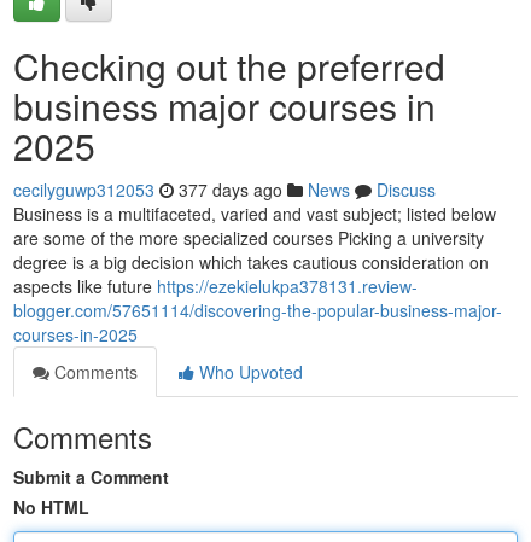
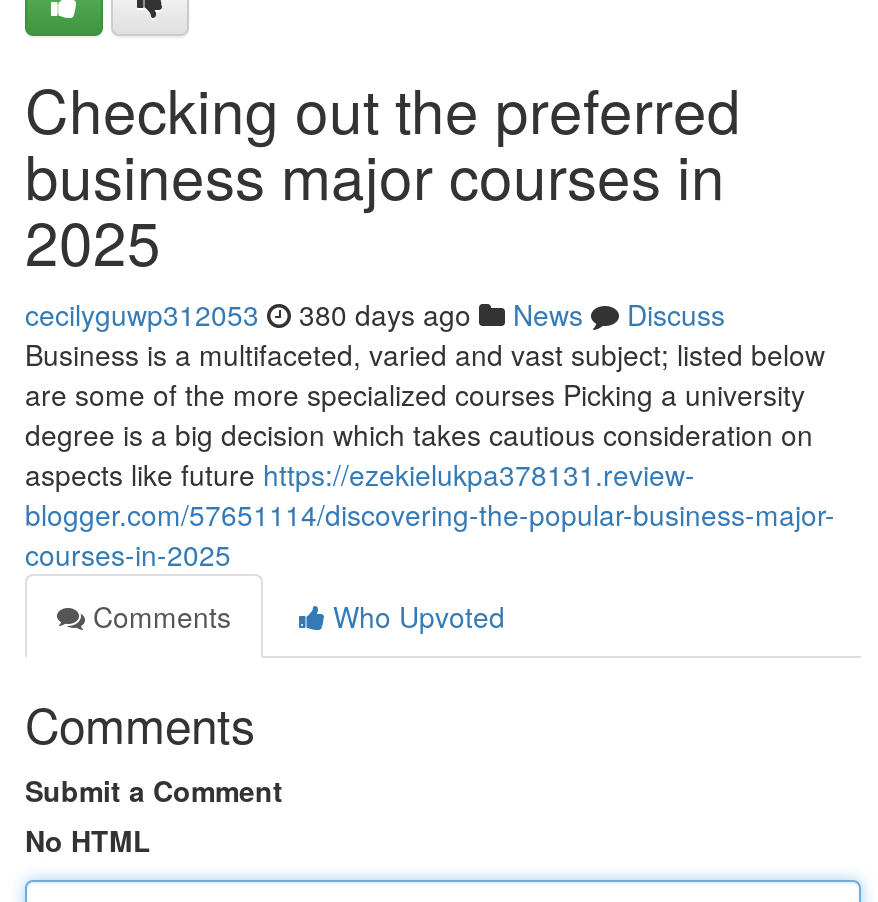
[13,177,436,202] cecilyguwp312053 377 days ago News Discuss -> [25,294,725,334] cecilyguwp312053 380 days ago News Discuss

